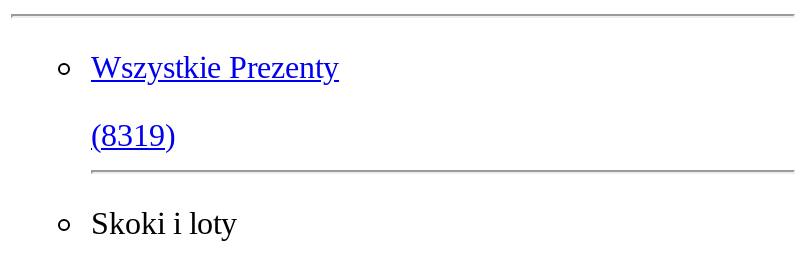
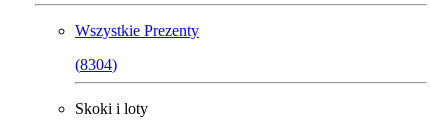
[91,118,175,152] (8319) -> [75,56,117,73] (8304)

